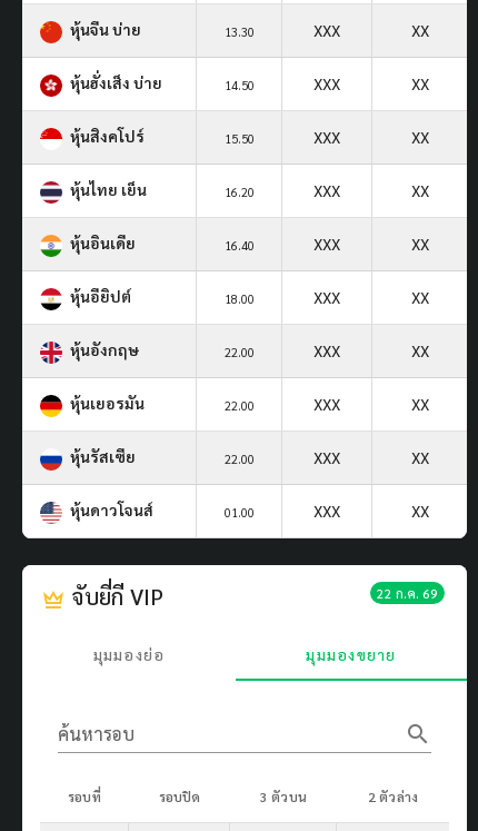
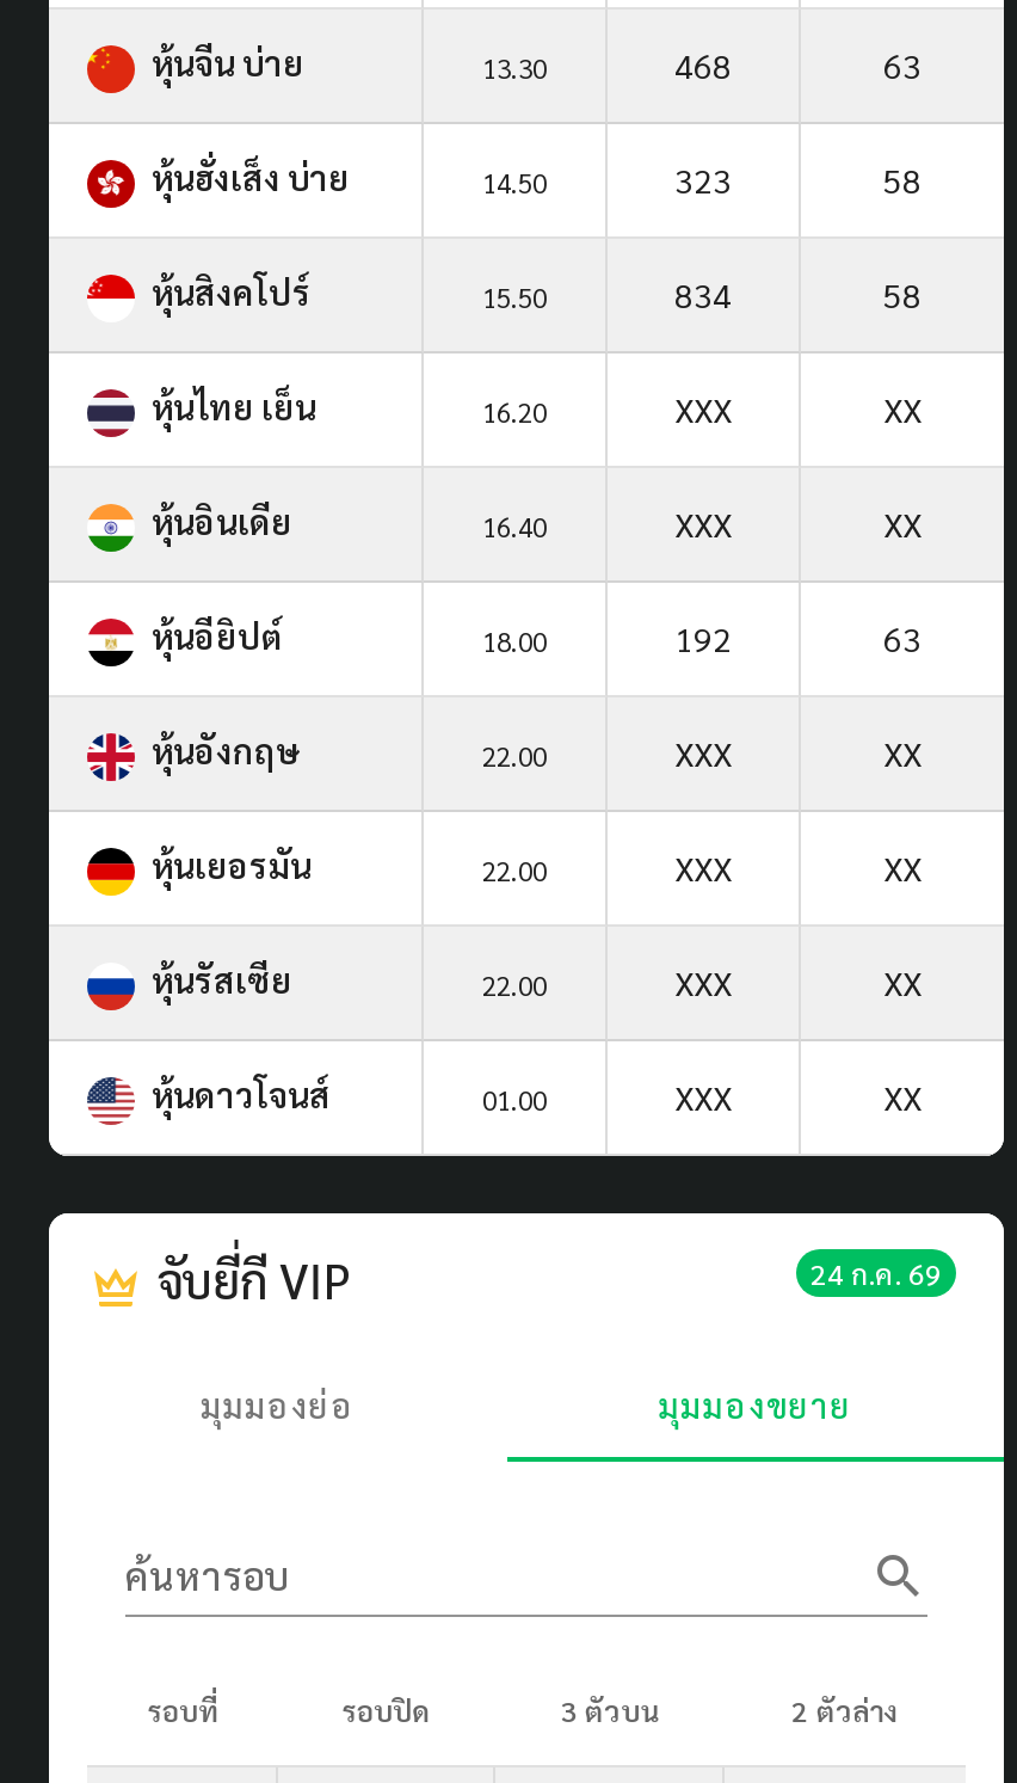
[313,20,429,40] XXX | XX -> [674,43,922,86] 468 | 63
[313,73,429,93] XXX | XX -> [674,157,922,200] 323 | 58
[313,127,429,147] XXX | XX -> [674,272,922,315] 834 | 58
[313,287,429,307] XXX | XX -> [674,616,922,659] 192 | 63
[377,584,438,602] 22 ก.ค. 69 -> [810,1253,942,1292] 24 ก.ค. 69

